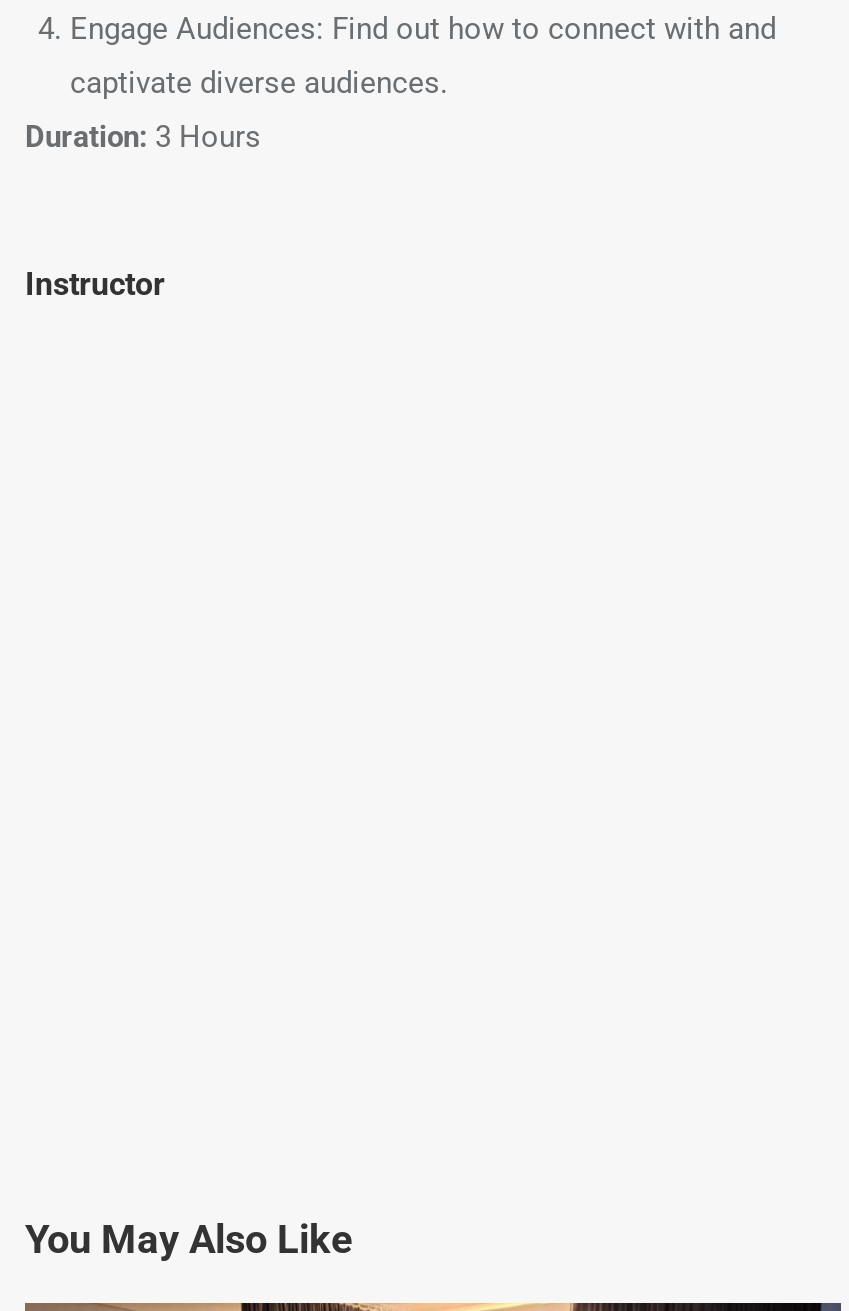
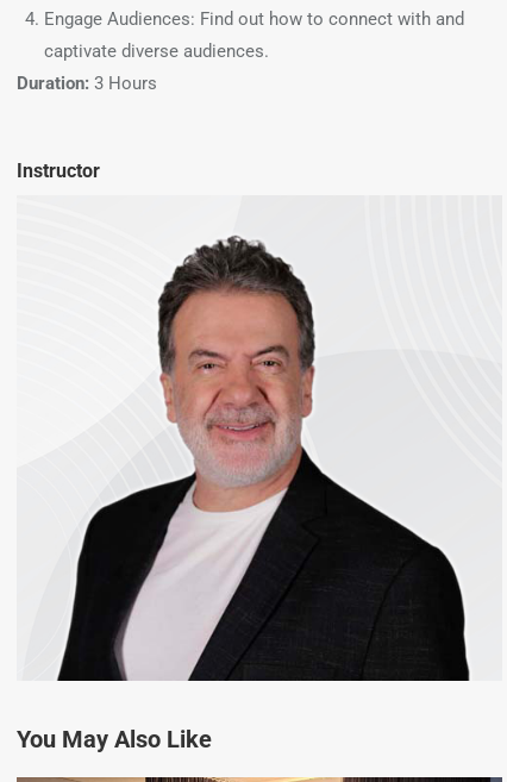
none -> [56,234,470,682] [image]

